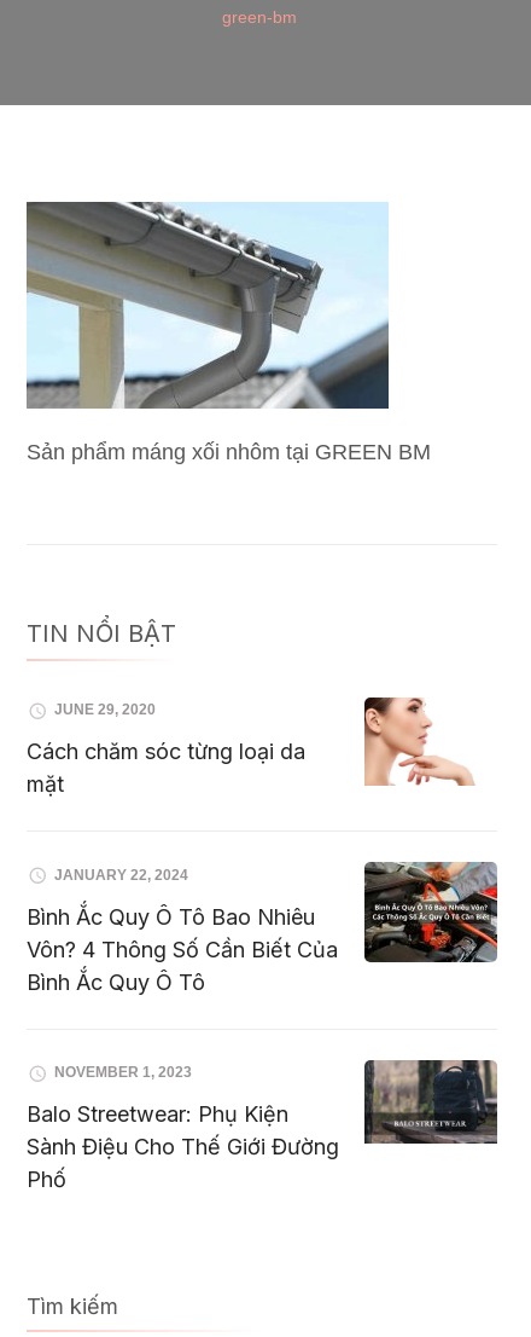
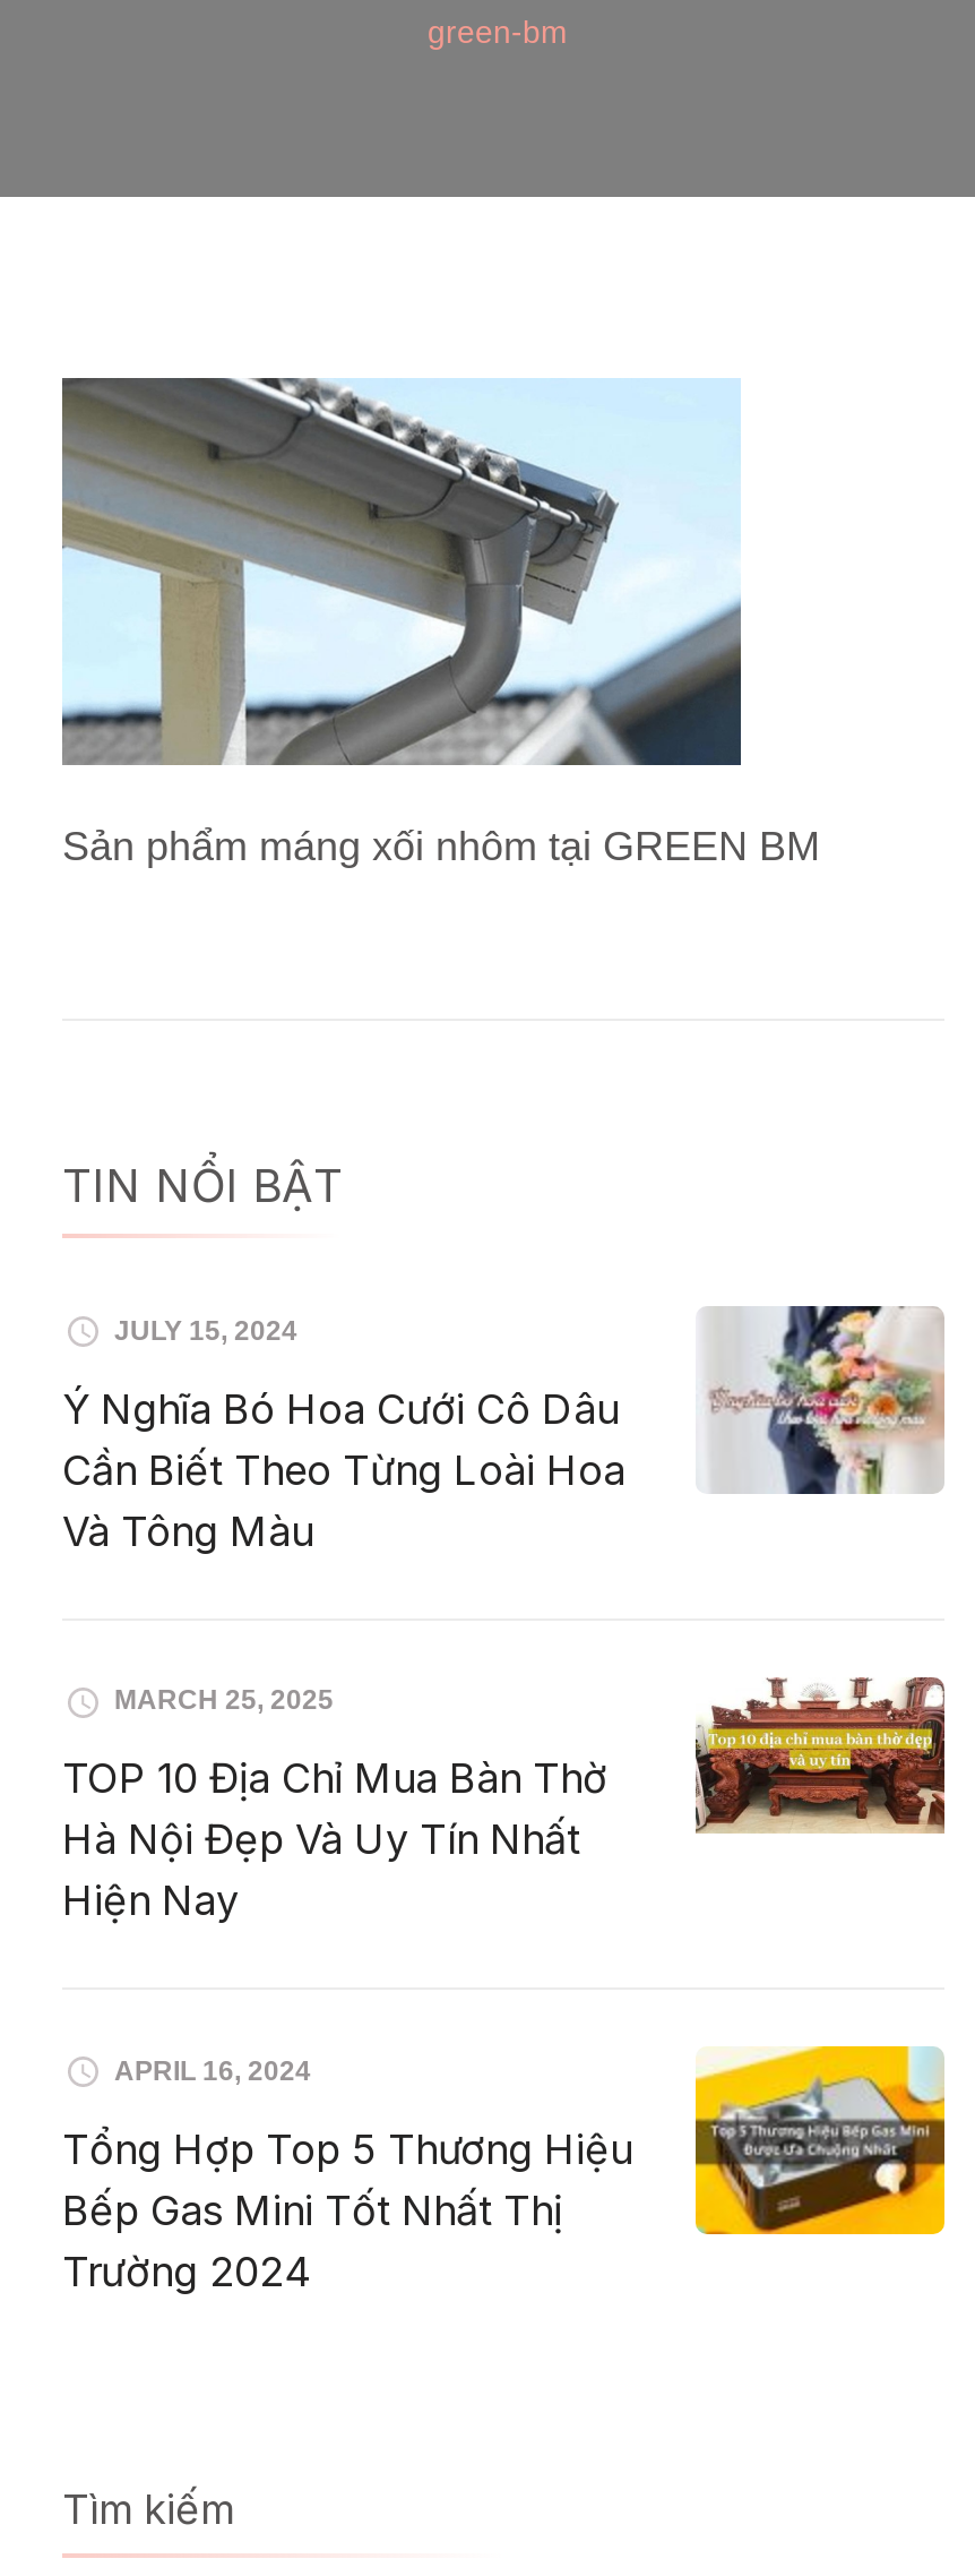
[54,702,156,719] JUNE 29, 2020 -> [114,1315,297,1347] JULY 15, 2024
[363,696,496,787] [image] -> [696,1304,947,1499] [image]
[27,739,305,797] Cách chăm sóc từng loại da | mặt -> [62,1385,625,1555] Ý Nghĩa Bó Hoa Cưới Cô Dâu | Cần Biết Theo Từng Loài Hoa | Và Tông Màu
[27,861,498,995] [image] | Bình Ắc Quy Ô Tô Bao Nhiêu | Vôn? 4 Thông Số Cần Biết Của | Bình Ắc Quy Ô Tô -> [62,1675,947,1925] [image] | TOP 10 Địa Chỉ Mua Bàn Thờ | Hà Nội Đẹp Và Uy Tín Nhất | Hiện Nay
[54,867,188,884] JANUARY 22, 2024 -> [114,1685,334,1717] MARCH 25, 2025
[27,1059,498,1193] [image] | Balo Streetwear: Phụ Kiện | Sành Điệu Cho Thế Giới Đường | Phố -> [62,2044,947,2295] [image] | Tổng Hợp Top 5 Thương Hiệu | Bếp Gas Mini Tốt Nhất Thị | Trường 2024
[54,1064,192,1081] NOVEMBER 1, 2023 -> [114,2055,311,2087] APRIL 16, 2024

